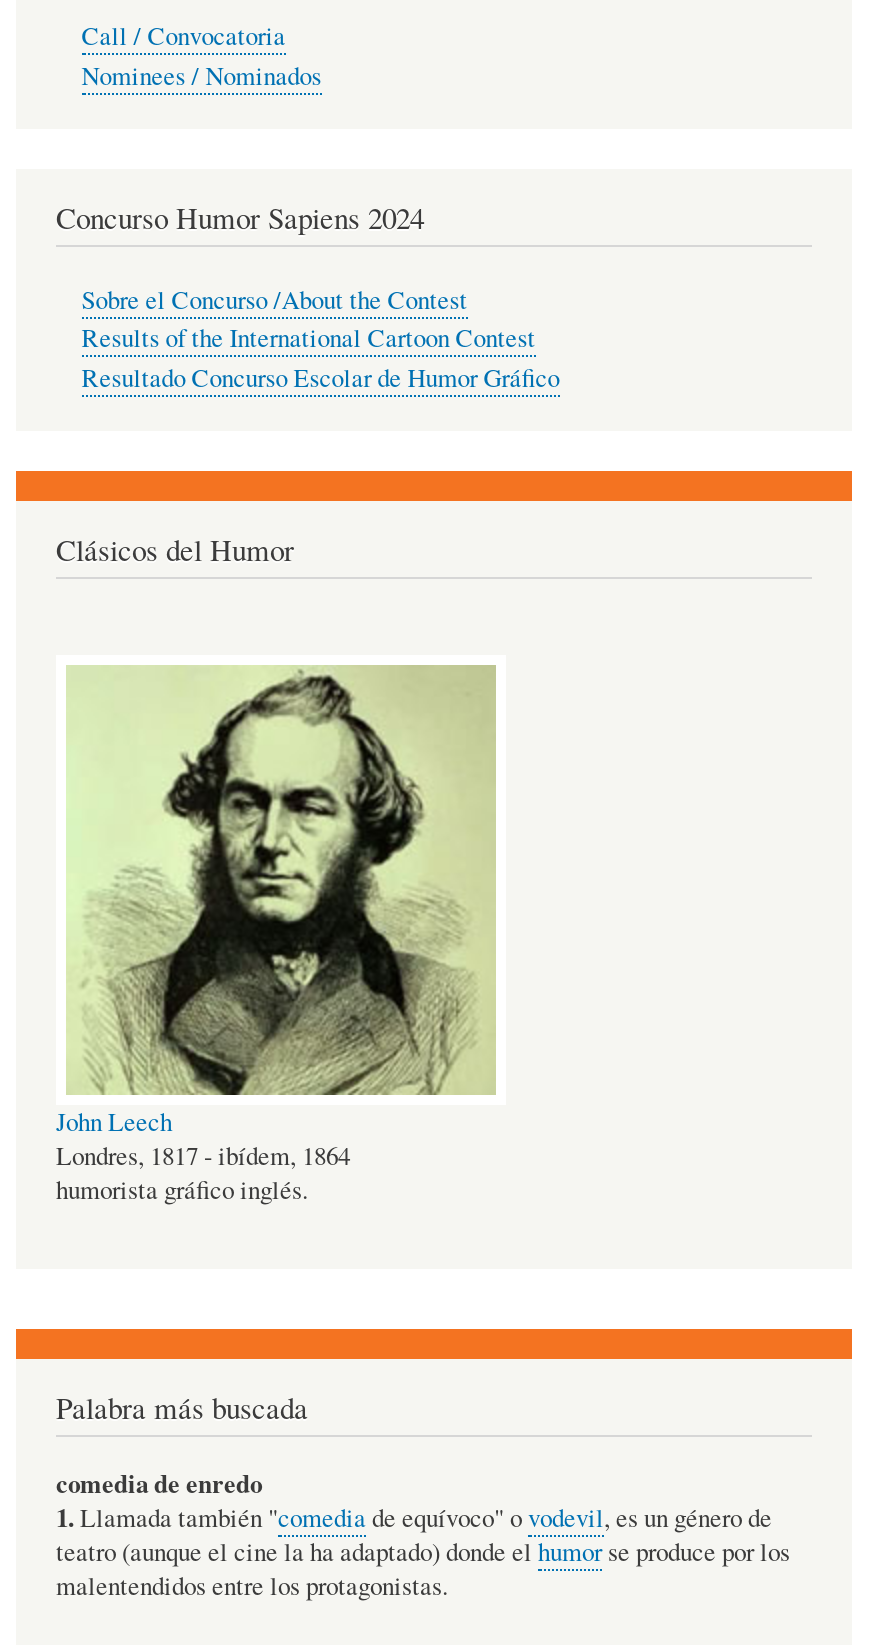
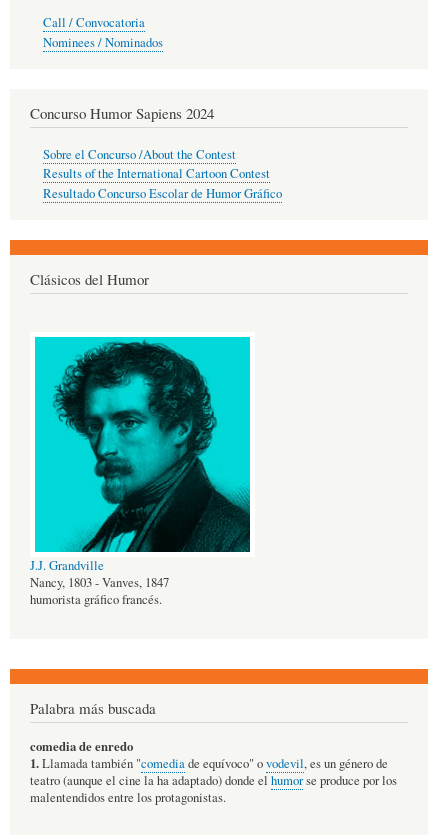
[56,663,498,1208] [image] | John Leech | Londres, 1817 - ibídem, 1864 | humorista gráfico inglés. -> [30,336,251,608] [image] | J.J. Grandville | Nancy, 1803 - Vanves, 1847 | humorista gráfico francés.

